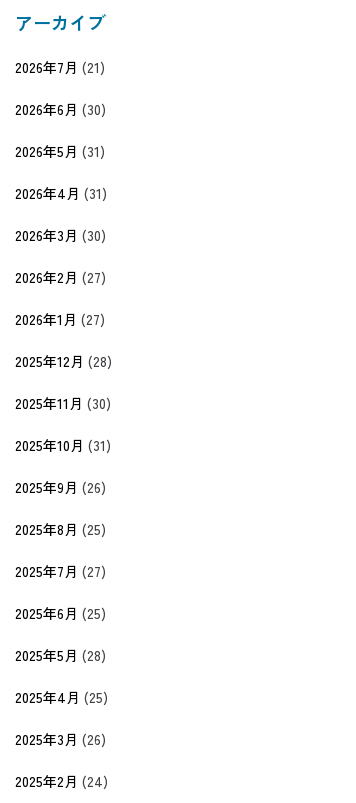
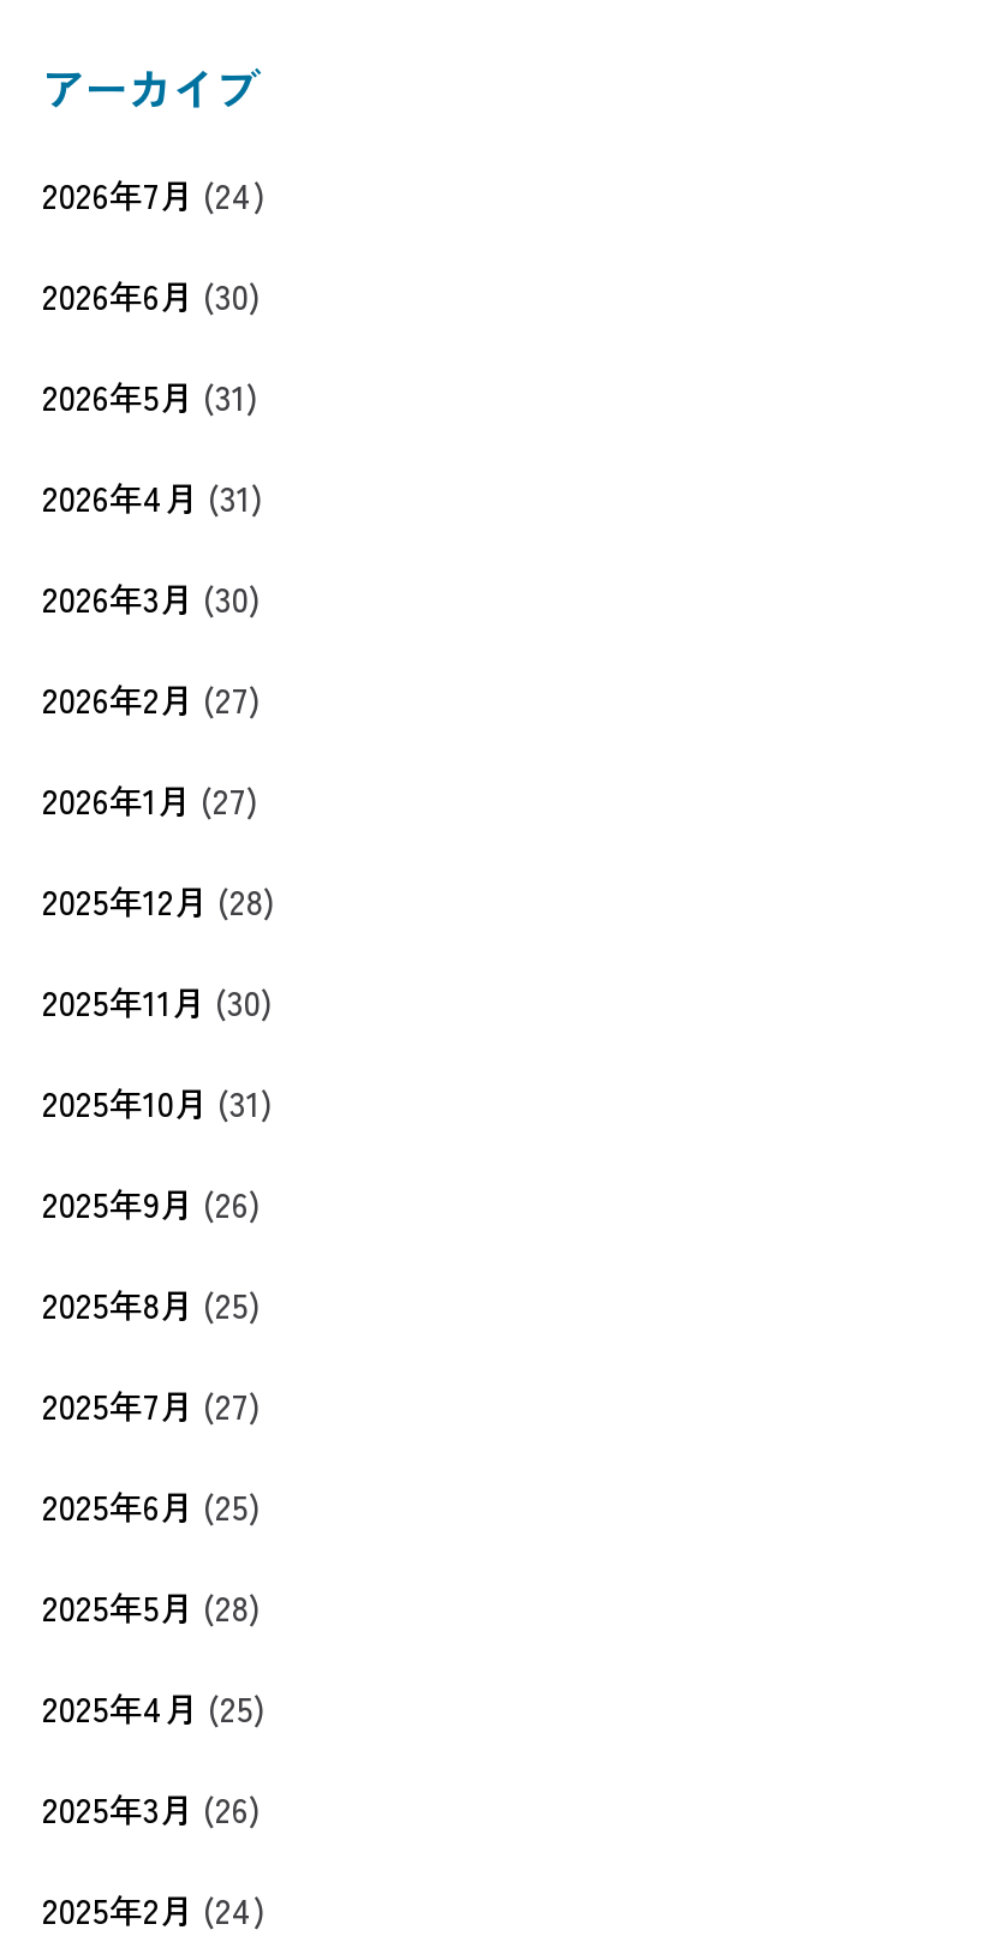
[15,57,105,77] 2026年7月(21) -> [42,171,266,219] 2026年7月(24)

